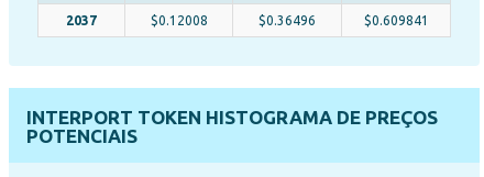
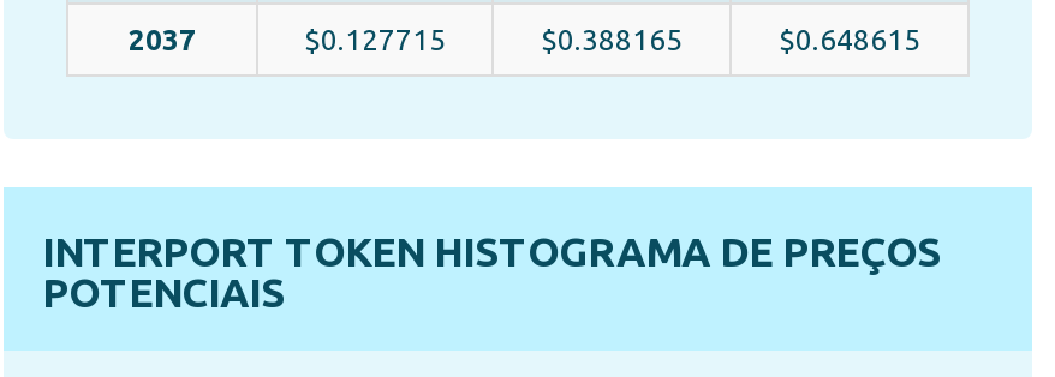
[150,13,207,27] $0.12008 -> [304,23,446,55] $0.127715
[258,13,316,27] $0.36496 -> [541,23,683,55] $0.388165
[364,13,428,27] $0.609841 -> [779,23,920,55] $0.648615

